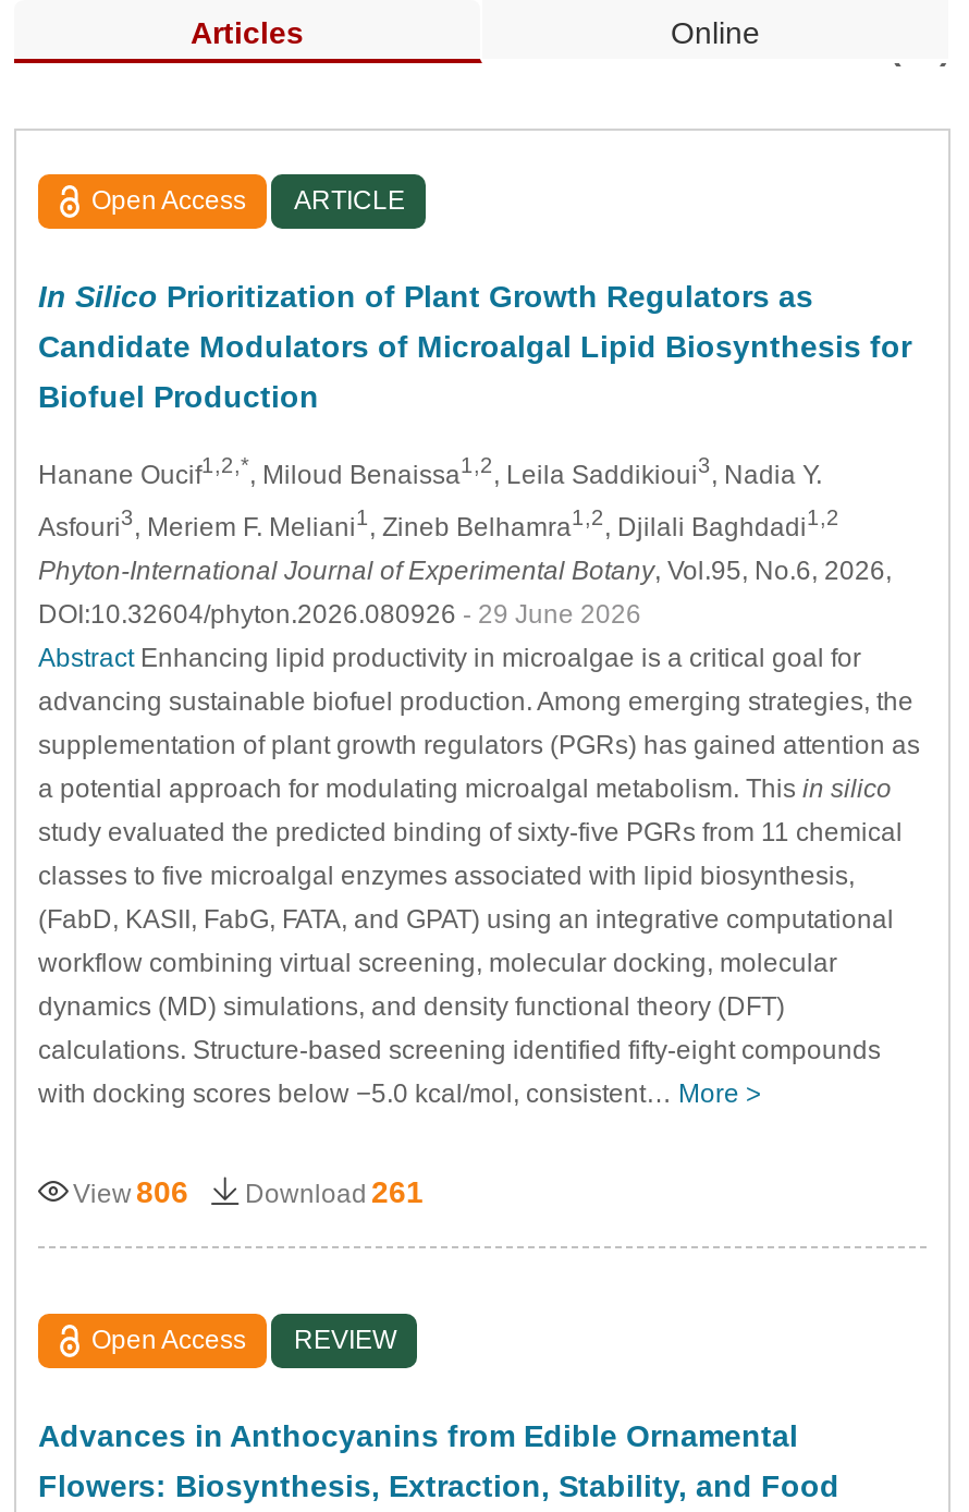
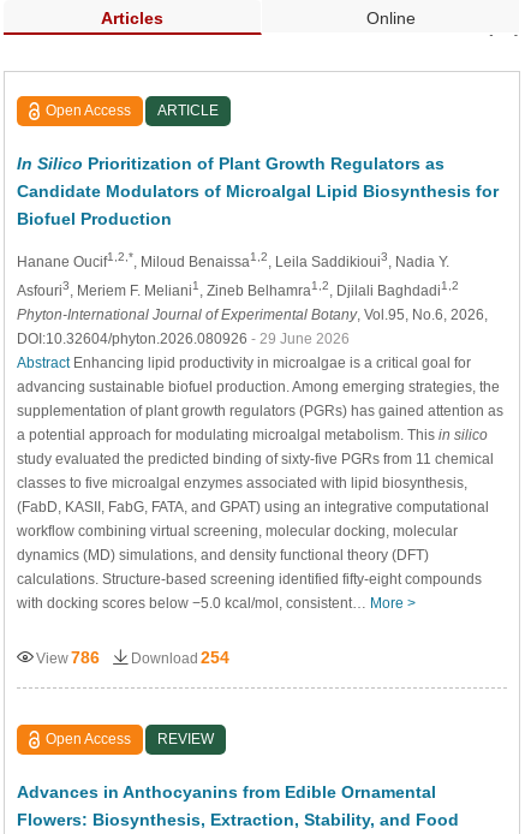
[73,1174,188,1209] View 806 -> [36,647,100,667] View 786
[245,1174,424,1209] Download 261 -> [131,647,229,667] Download 254

